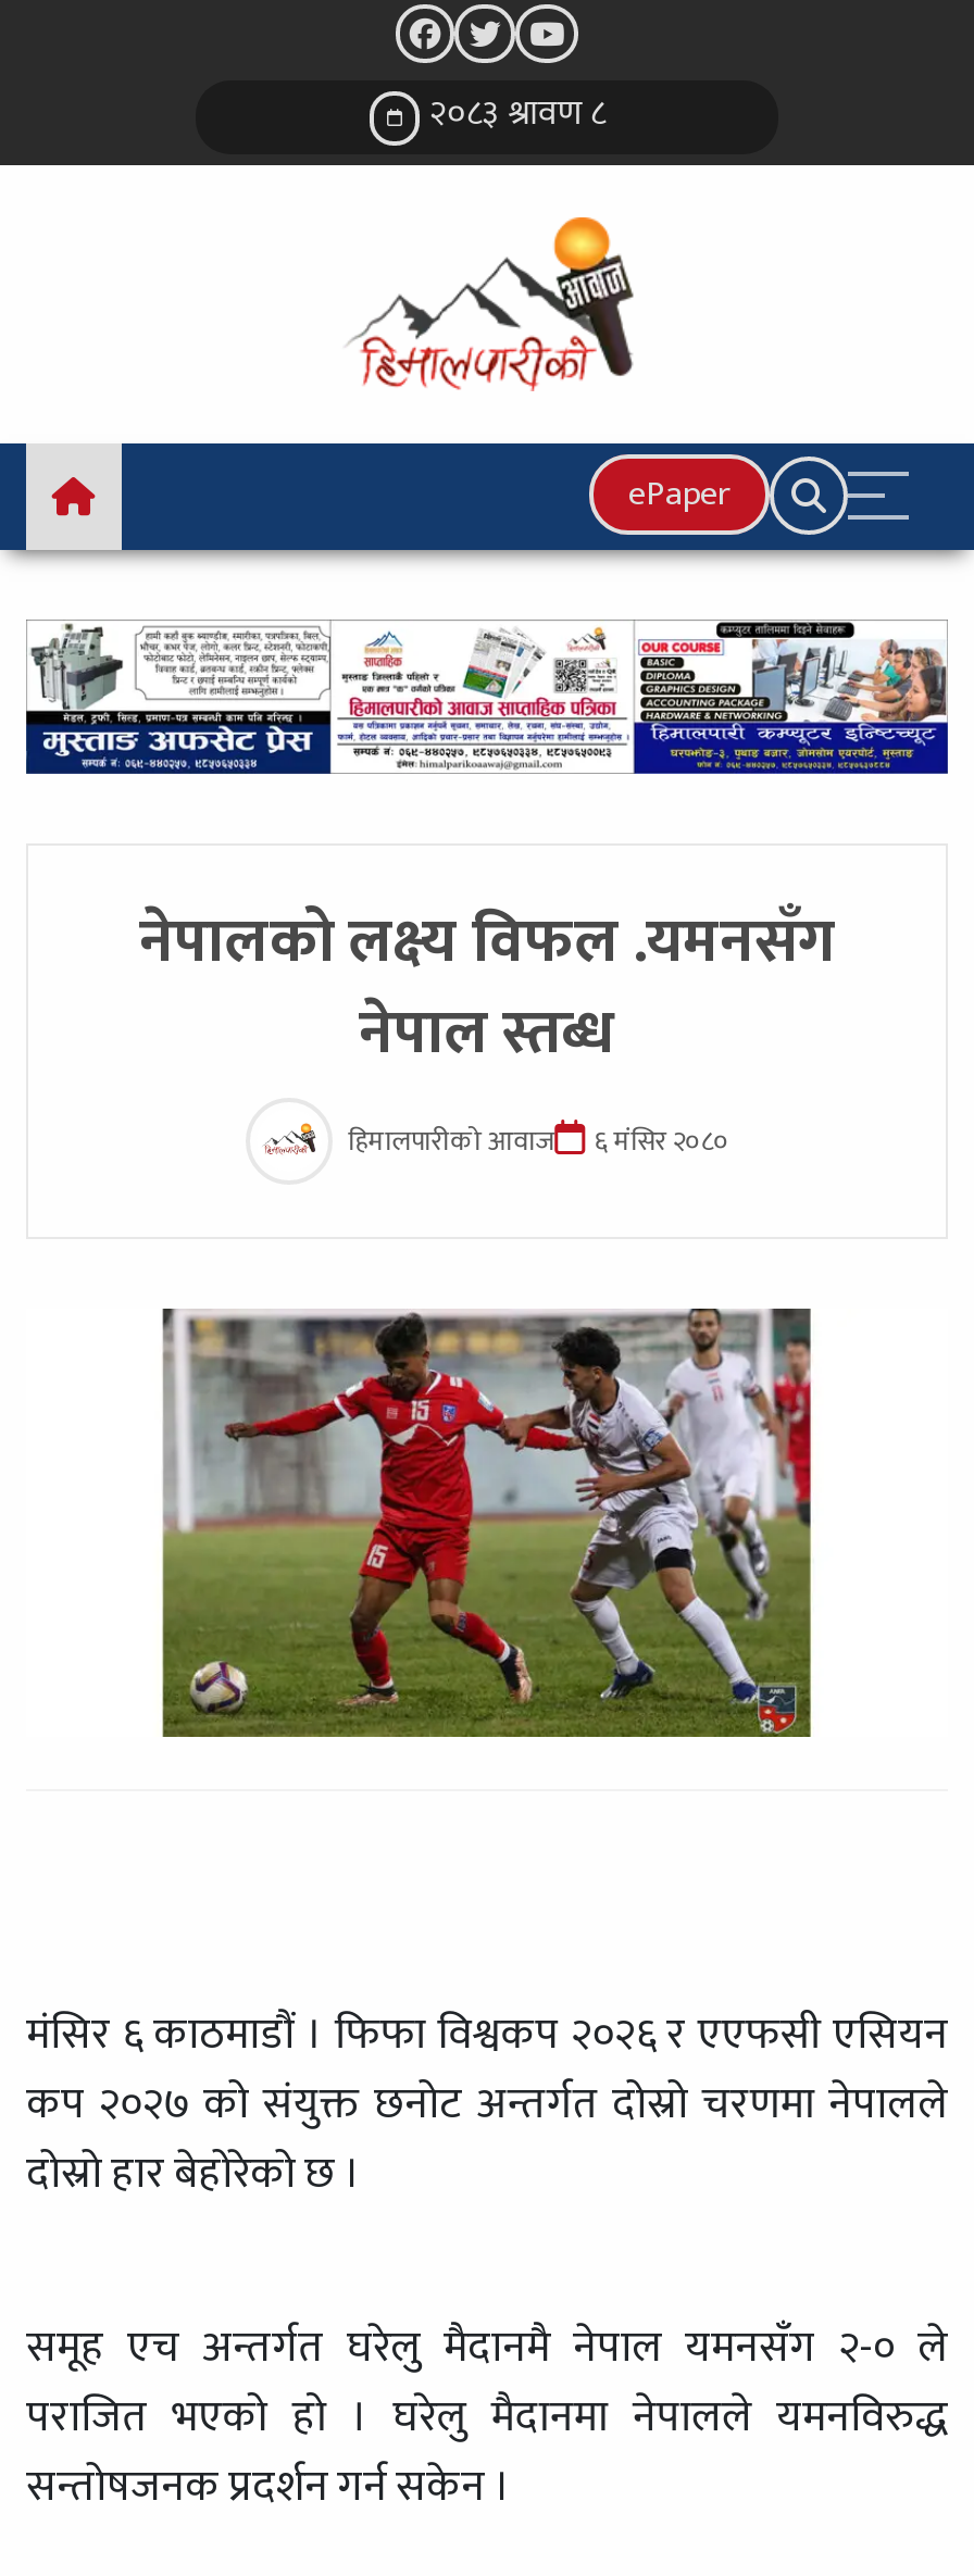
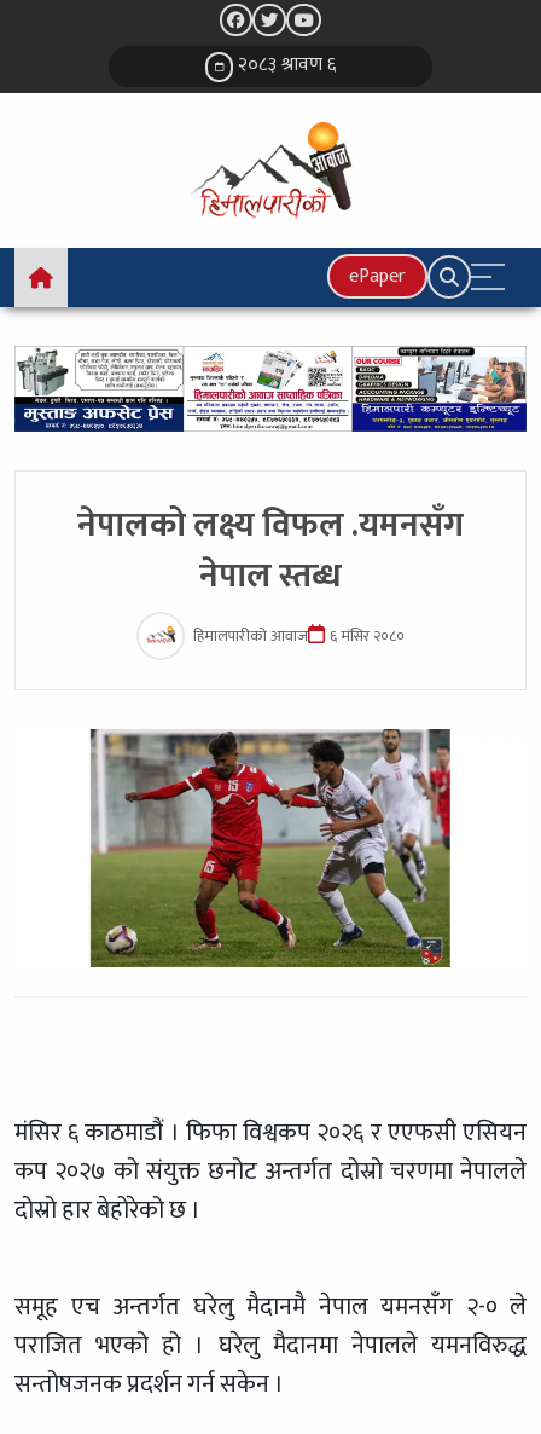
[429,86,605,144] २०८३ श्रावण ८ -> [238,49,336,81] २०८३ श्रावण ६

